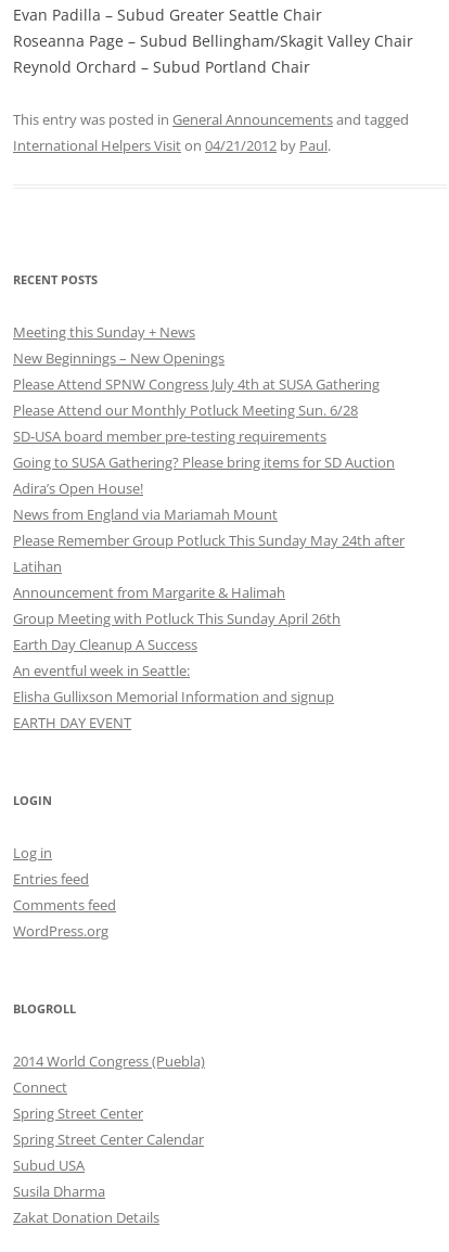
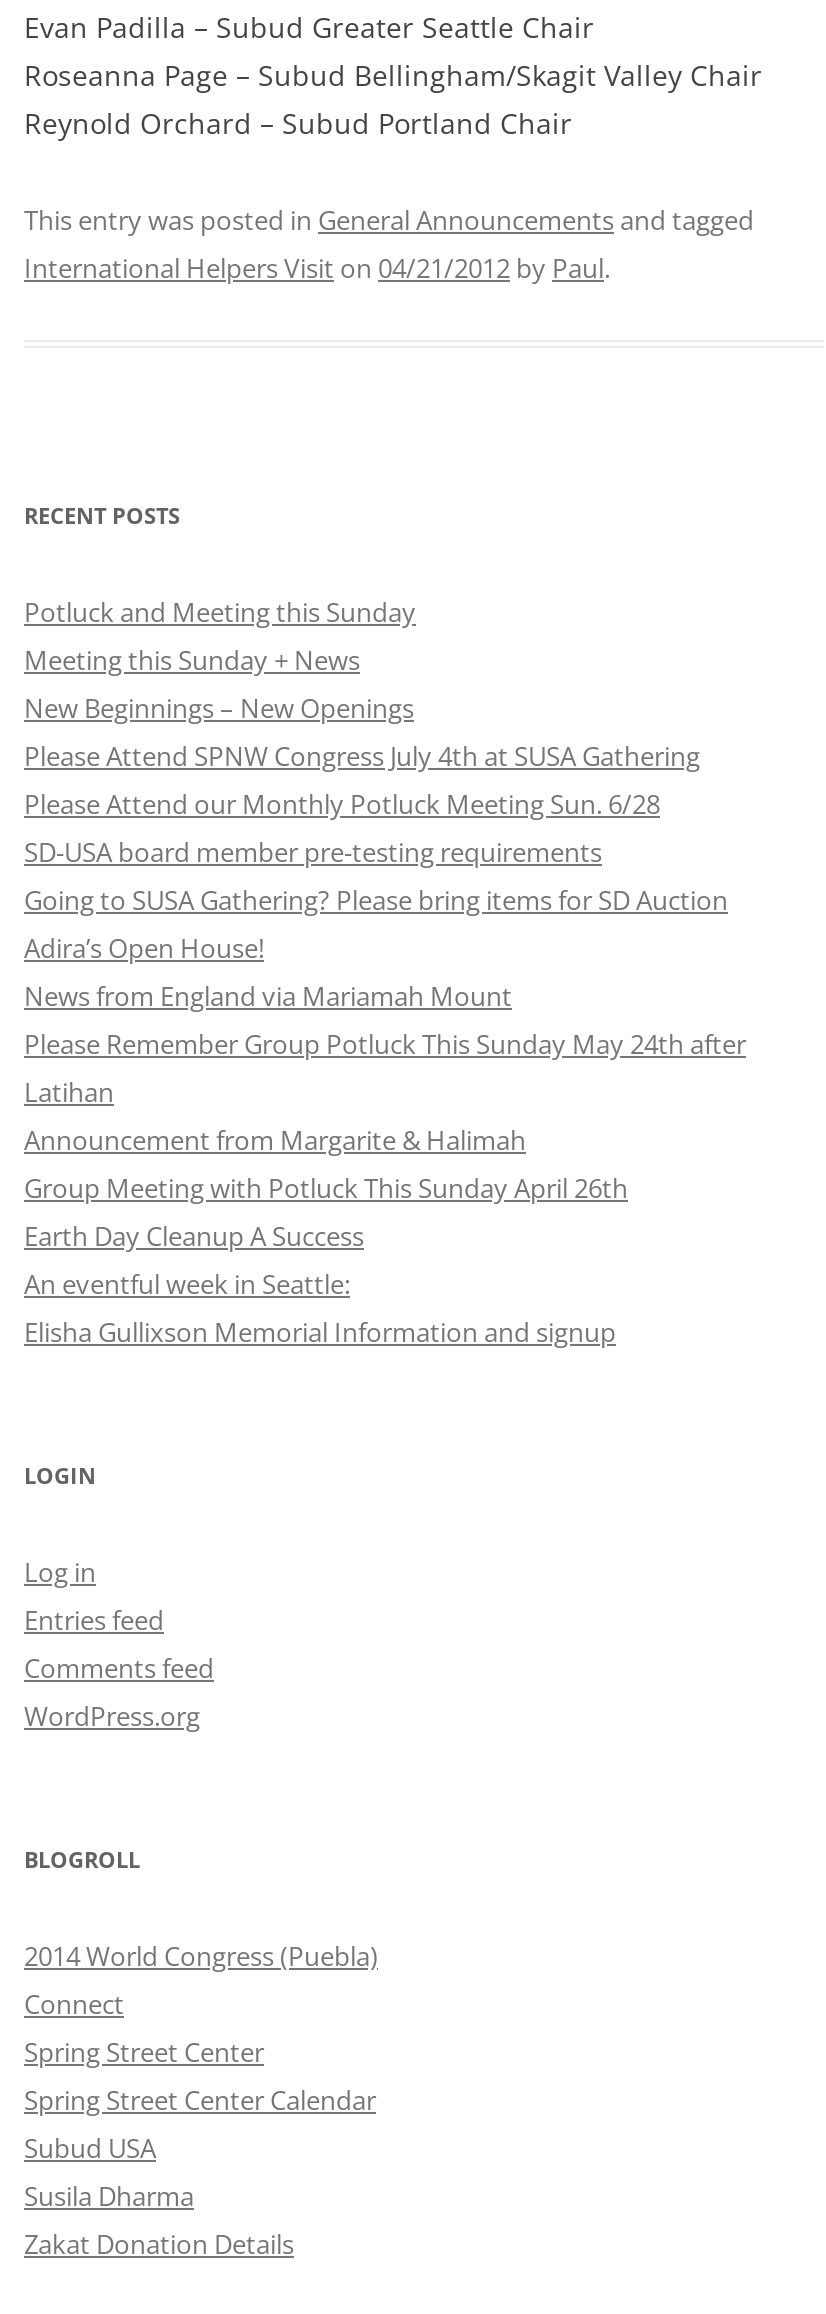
none -> [24,594,416,630] Potluck and Meeting this Sunday
moved [13,322,405,706] -> [24,642,746,1350]: Meeting this Sunday + News | New Beginnings – New Openings | Please Attend SPNW Congress July 4th at SUSA Gathering | ... | An eventful week in Seattle: | Elisha Gullixson Memorial Information and signup
[13,713,131,732] EARTH DAY EVENT -> none

